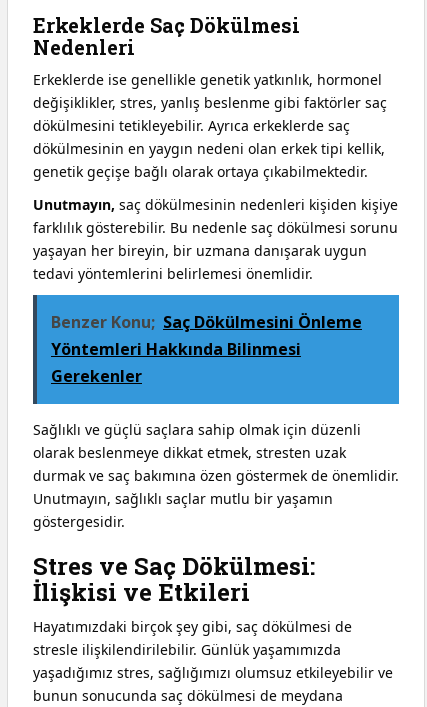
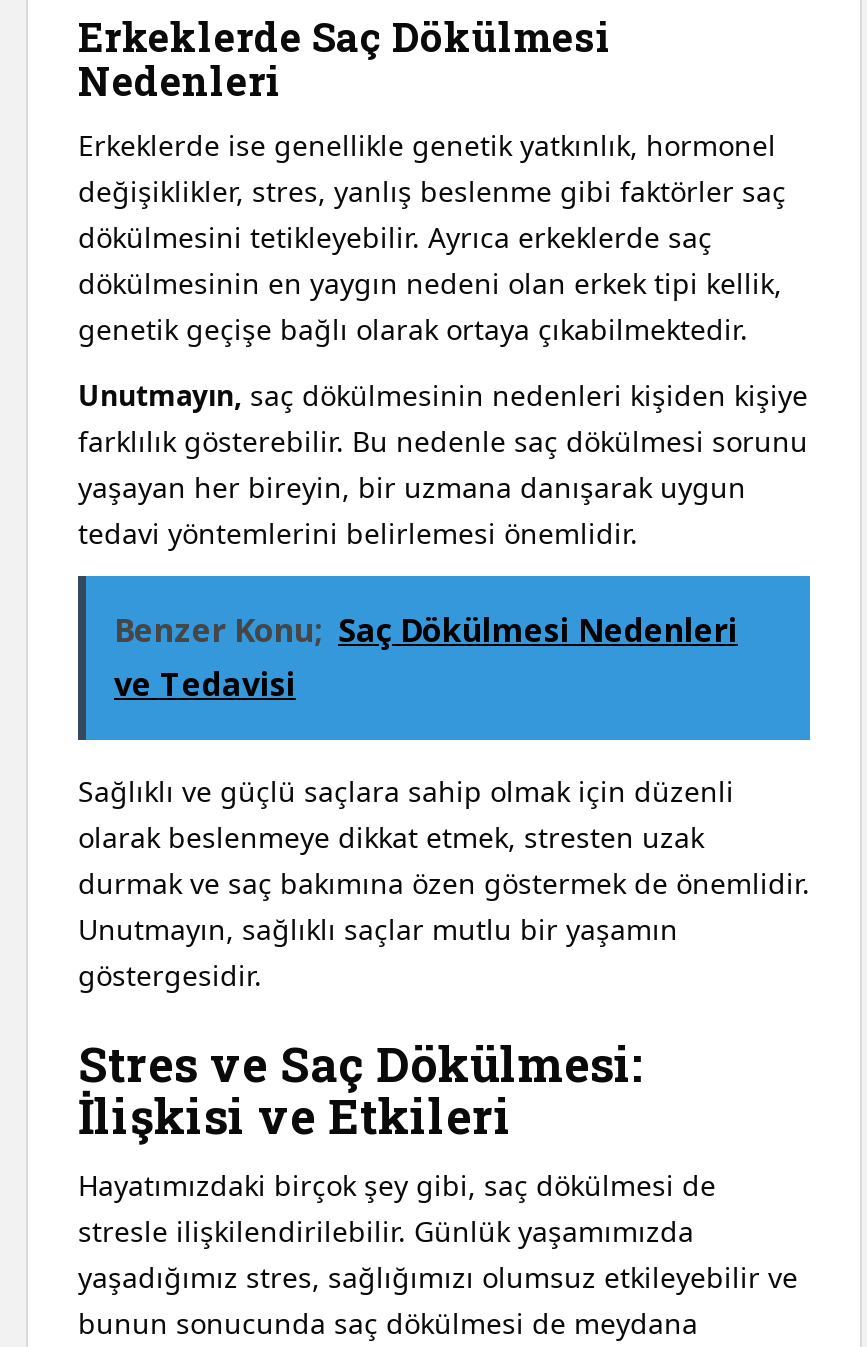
[51,310,362,386] Benzer Konu; Saç Dökülmesini Önleme | Yöntemleri Hakkında Bilinmesi | Gerekenler -> [114,608,738,706] Benzer Konu; Saç Dökülmesi Nedenleri | ve Tedavisi

